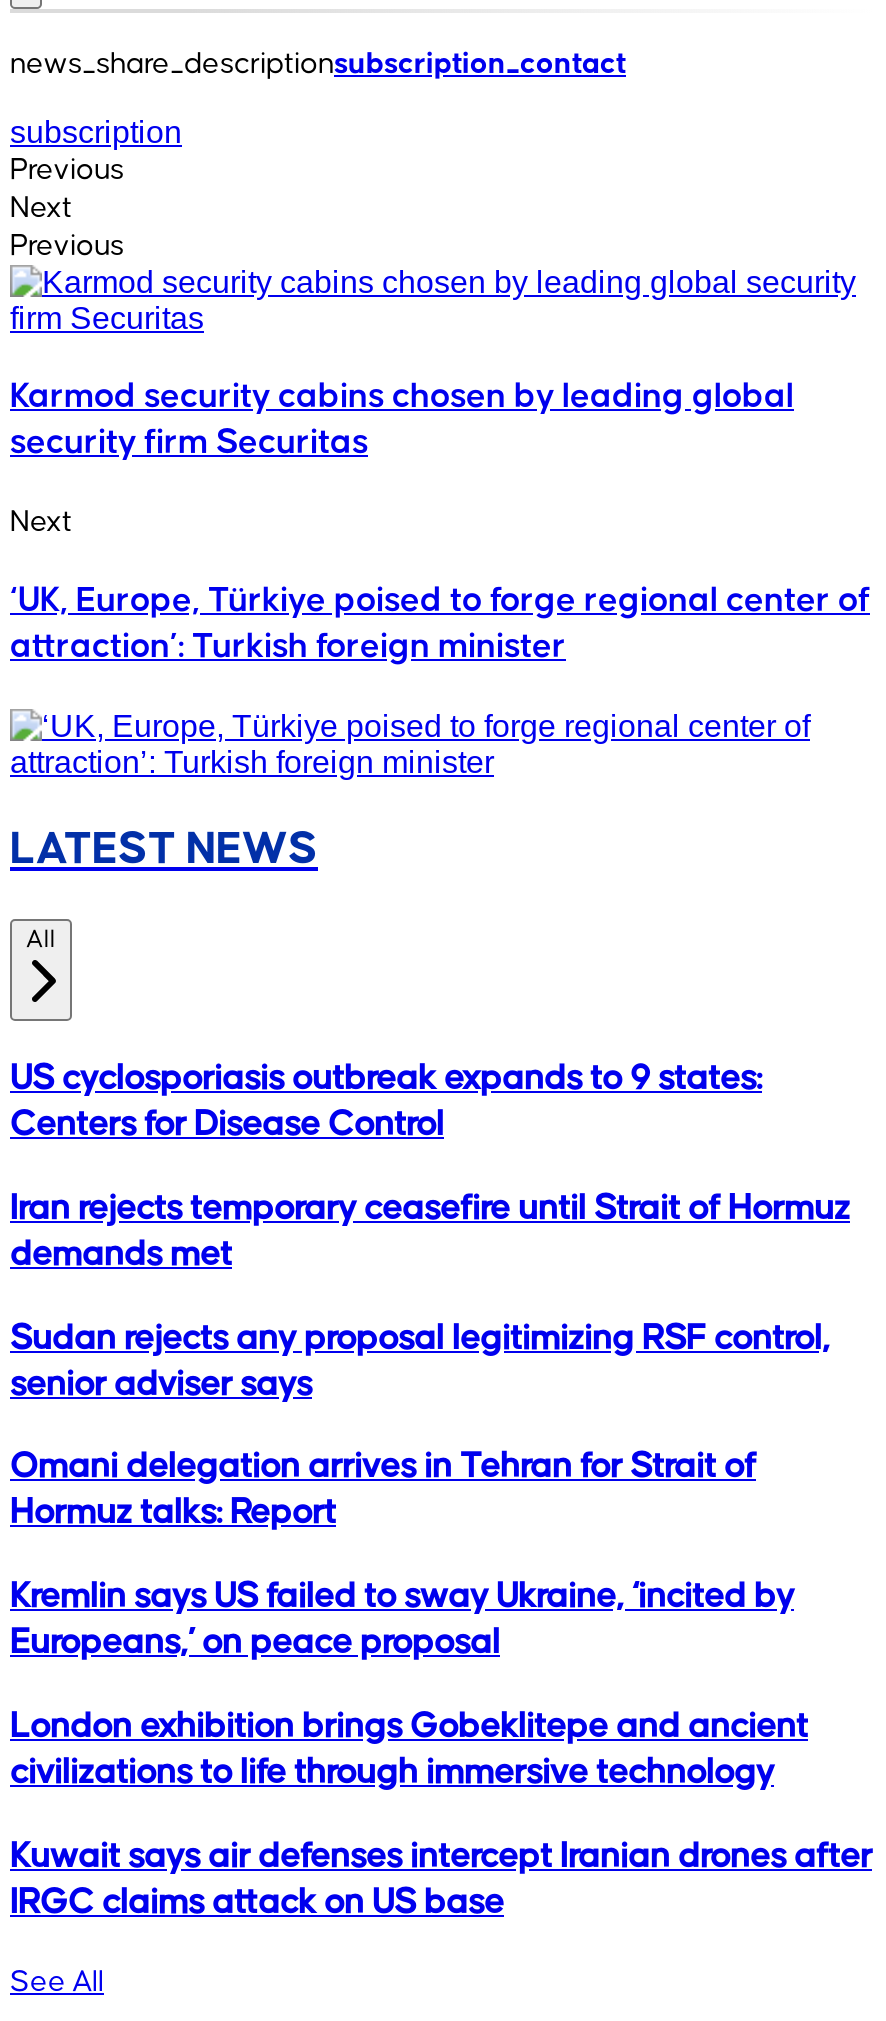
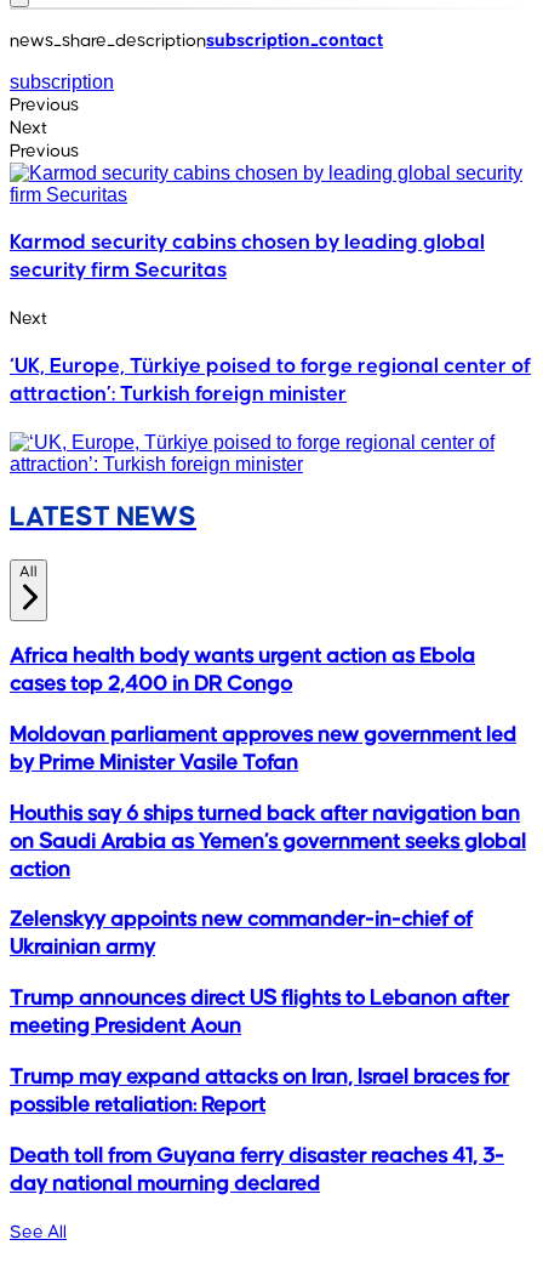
[10,1061,762,1143] US cyclosporiasis outbreak expands to 9 states: | Centers for Disease Control -> [10,646,475,696] Africa health body wants urgent action as Ebola | cases top 2,400 in DR Congo
[10,1191,850,1273] Iran rejects temporary ceasefire until Strait of Hormuz | demands met -> [10,724,516,774] Moldovan parliament approves new government led | by Prime Minister Vasile Tofan
[10,1320,830,1402] Sudan rejects any proposal legitimizing RSF control, | senior adviser says -> [10,803,526,881] Houthis say 6 ships turned back after navigation ban | on Saudi Arabia as Yemen’s government seeks global | action
[10,1450,756,1532] Omani delegation arrives in Tehran for Strait of | Hormuz talks: Report -> [10,909,473,959] Zelenskyy appoints new commander-in-chief of | Ukrainian army
[10,1579,794,1661] Kremlin says US failed to sway Ukraine, ‘incited by | Europeans,’ on peace proposal -> [10,988,509,1038] Trump announces direct US flights to Lebanon after | meeting President Aoun
[10,1709,808,1791] London exhibition brings Gobeklitepe and ancient | civilizations to life through immersive technology -> [10,1066,509,1116] Trump may expand attacks on Iran, Israel braces for | possible retaliation: Report
[10,1838,872,1920] Kuwait says air defenses intercept Iranian drones after | IRGC claims attack on US base -> [10,1145,504,1195] Death toll from Guyana ferry disaster reaches 41, 3- | day national mourning declared

